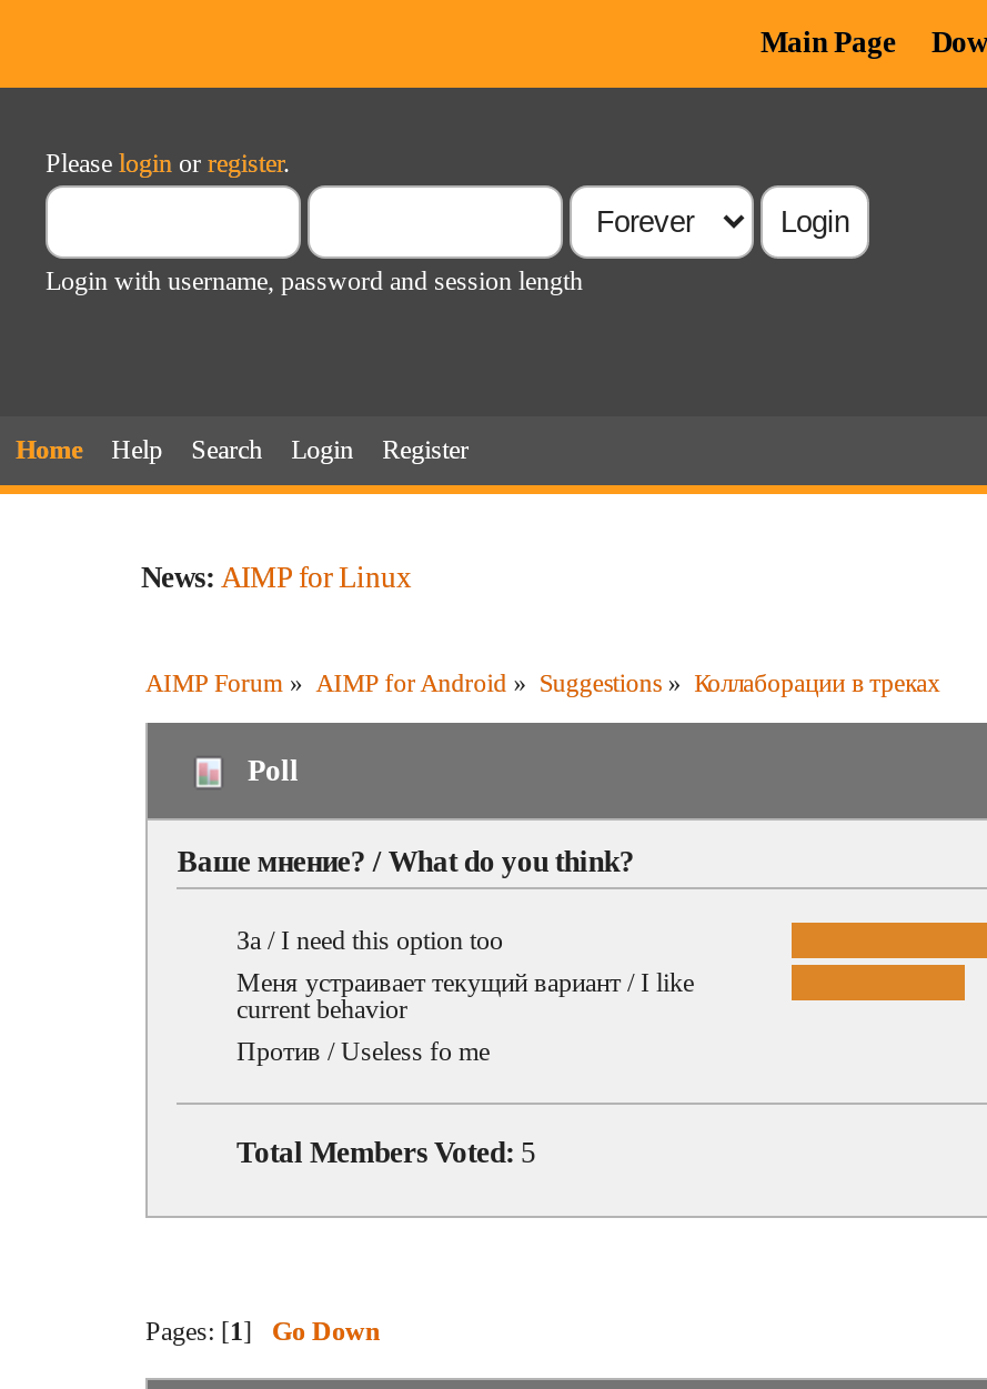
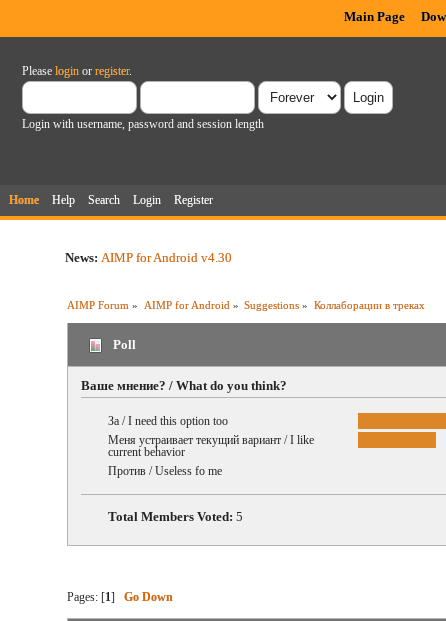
[141,561,412,594] News: AIMP for Linux -> [65,250,232,265] News: AIMP for Android v4.30

